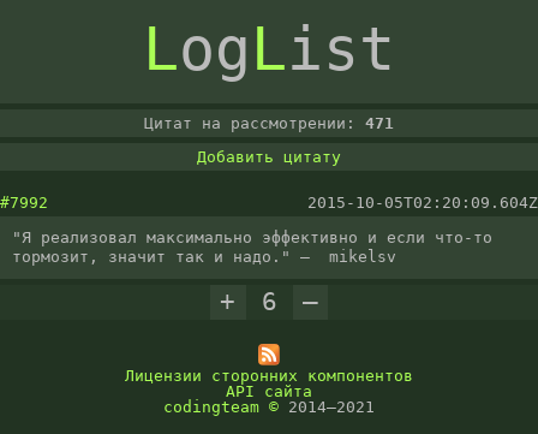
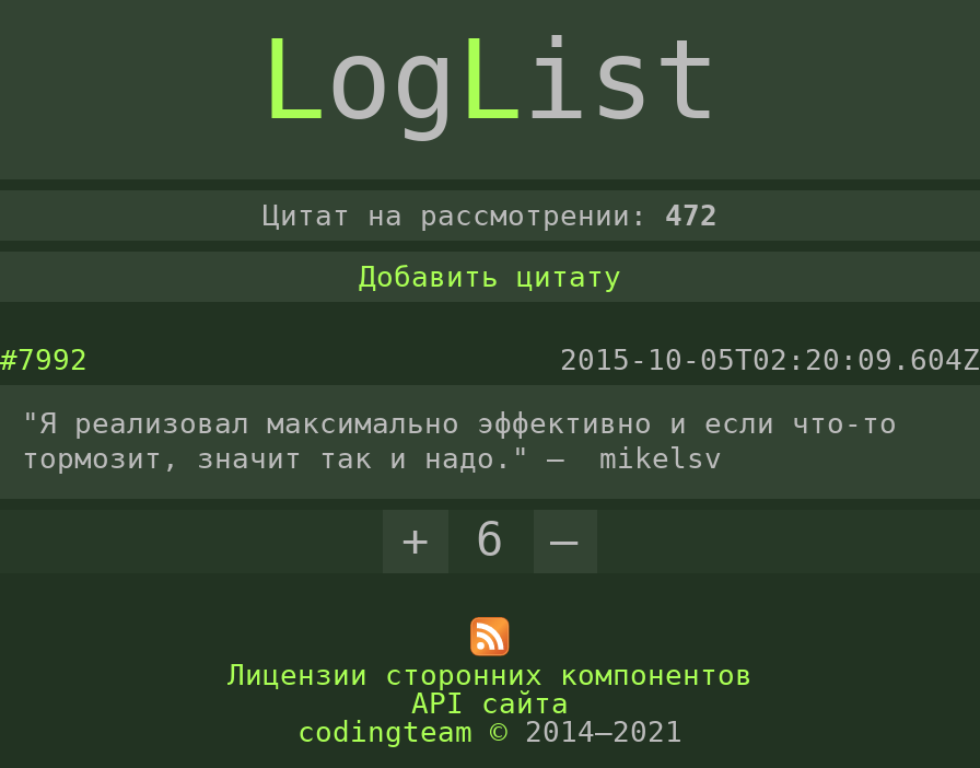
[144,114,394,132] Цитат на рассмотрении: 471 -> [262,199,717,232] Цитат на рассмотрении: 472

